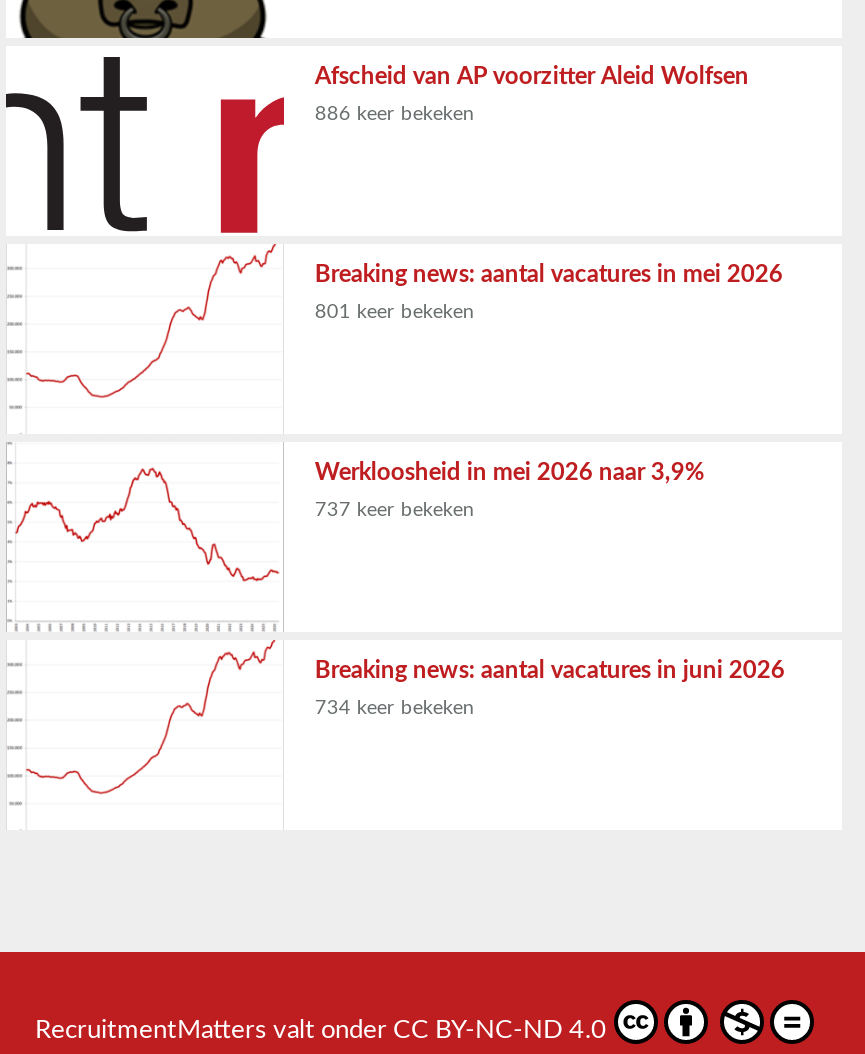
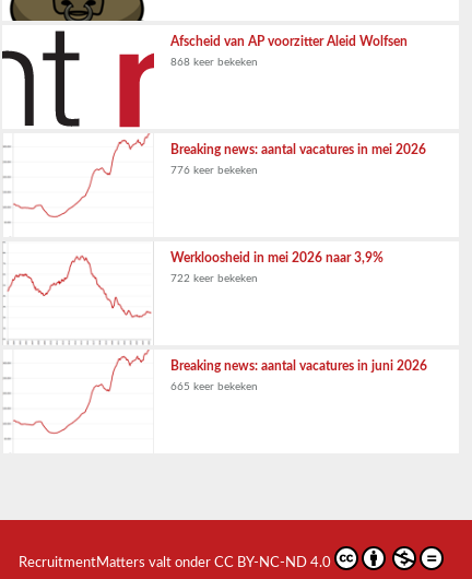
[315,104,475,124] 886 keer bekeken -> [171,57,258,68] 868 keer bekeken
[315,302,475,322] 801 keer bekeken -> [171,165,258,176] 776 keer bekeken
[315,500,475,520] 737 keer bekeken -> [171,273,258,284] 722 keer bekeken
[315,698,475,718] 734 keer bekeken -> [171,381,258,392] 665 keer bekeken

